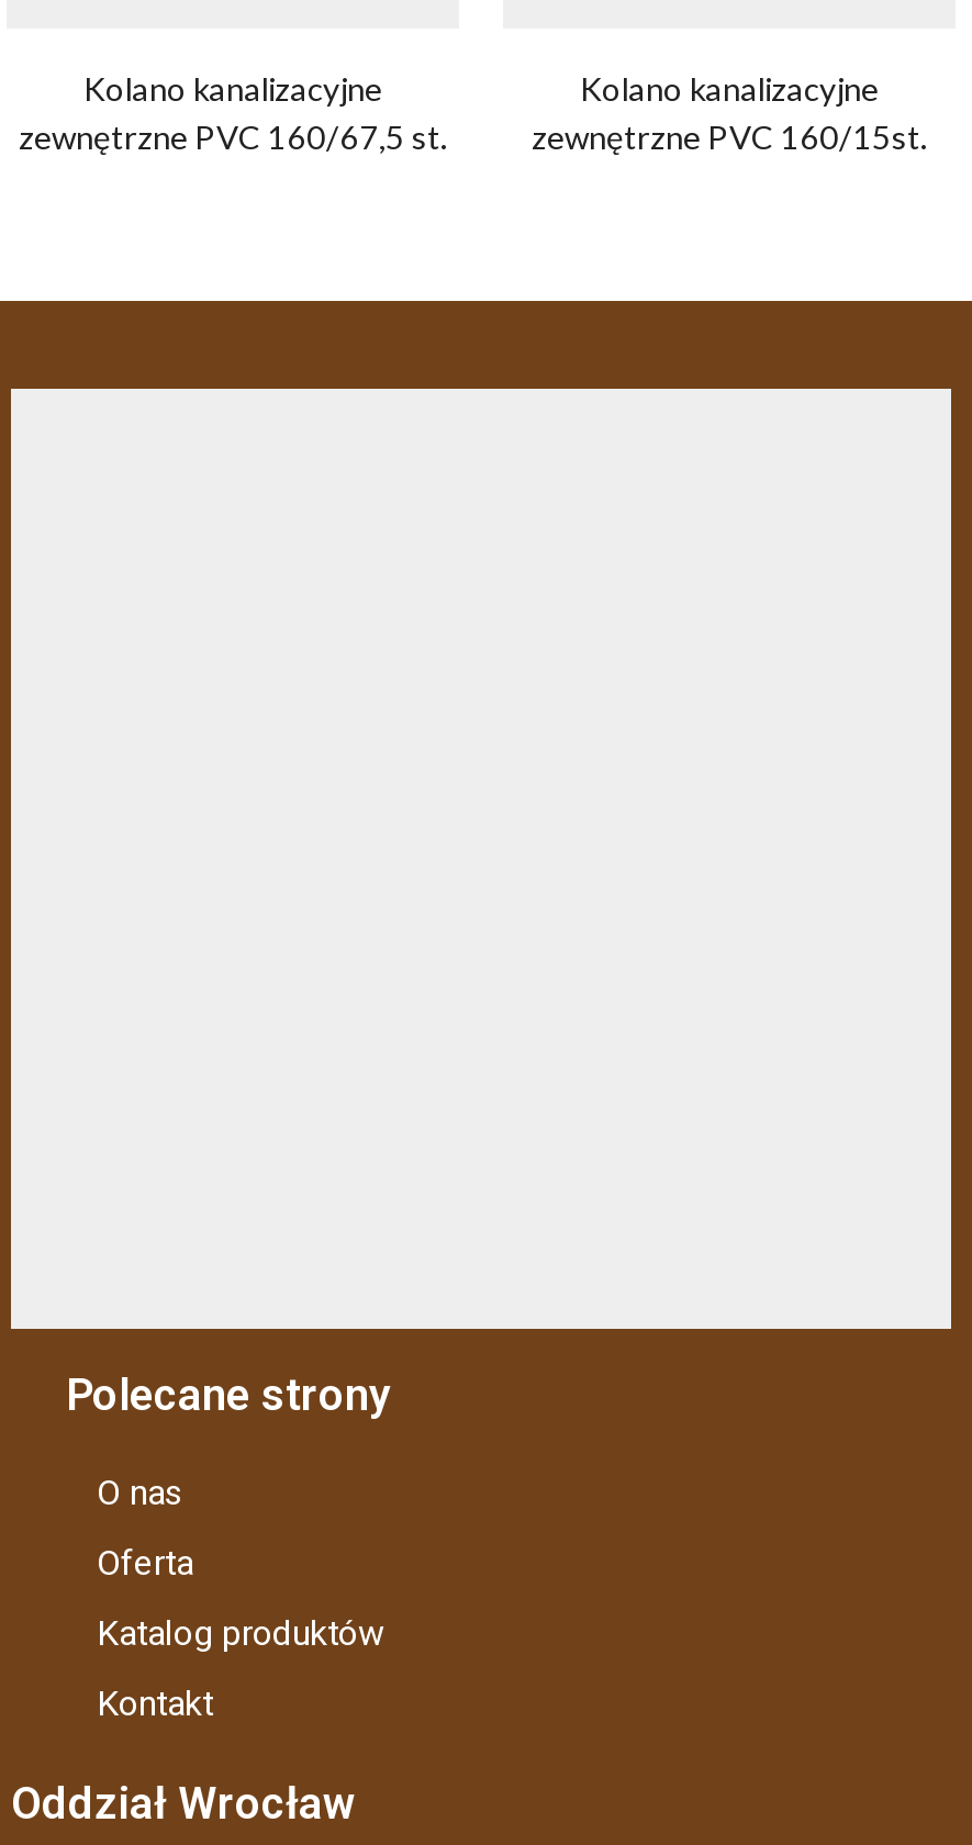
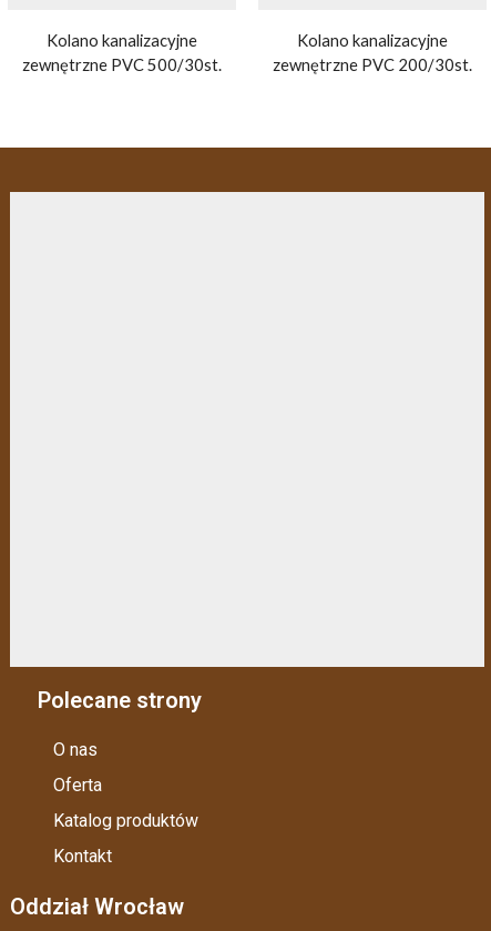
[19,117,447,156] zewnętrzne PVC 160/67,5 st. -> [22,54,222,74] zewnętrzne PVC 500/30st.
[532,117,927,156] zewnętrzne PVC 160/15st. -> [273,54,472,74] zewnętrzne PVC 200/30st.

